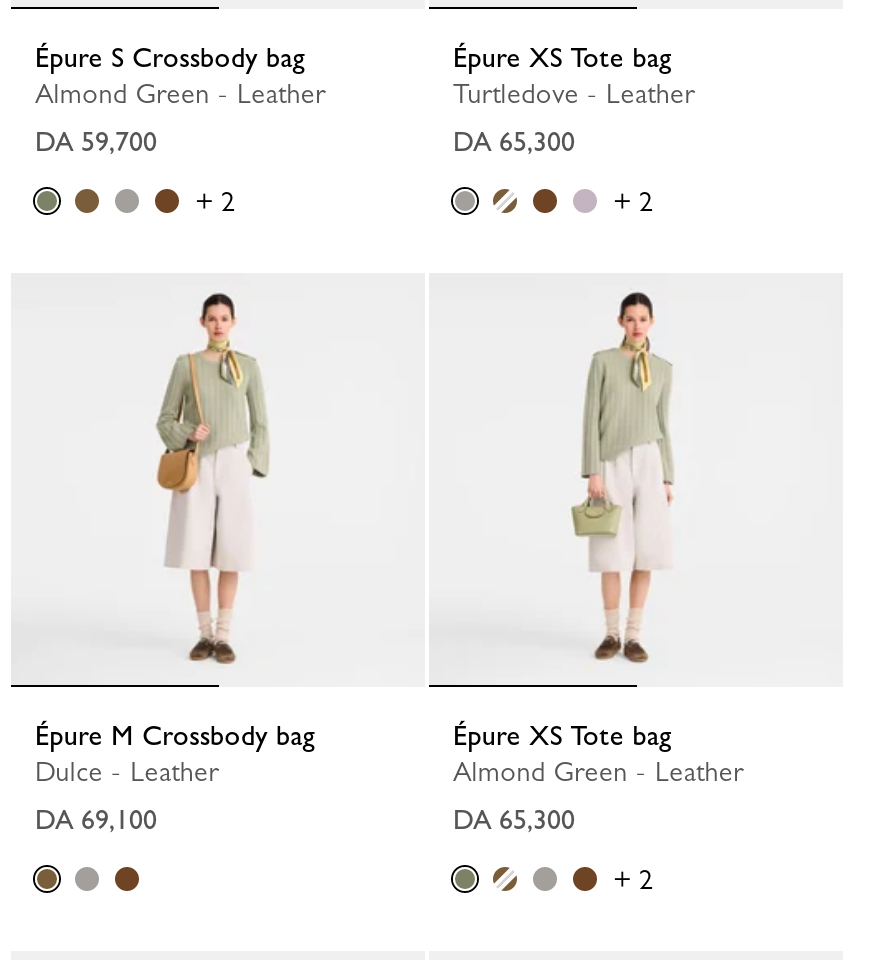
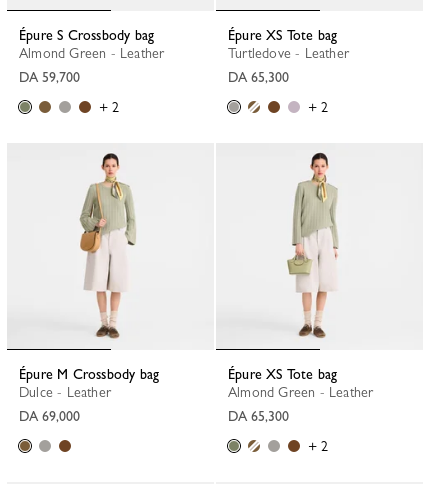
[35,803,157,835] DA 69,100 -> [19,408,80,424] DA 69,000

